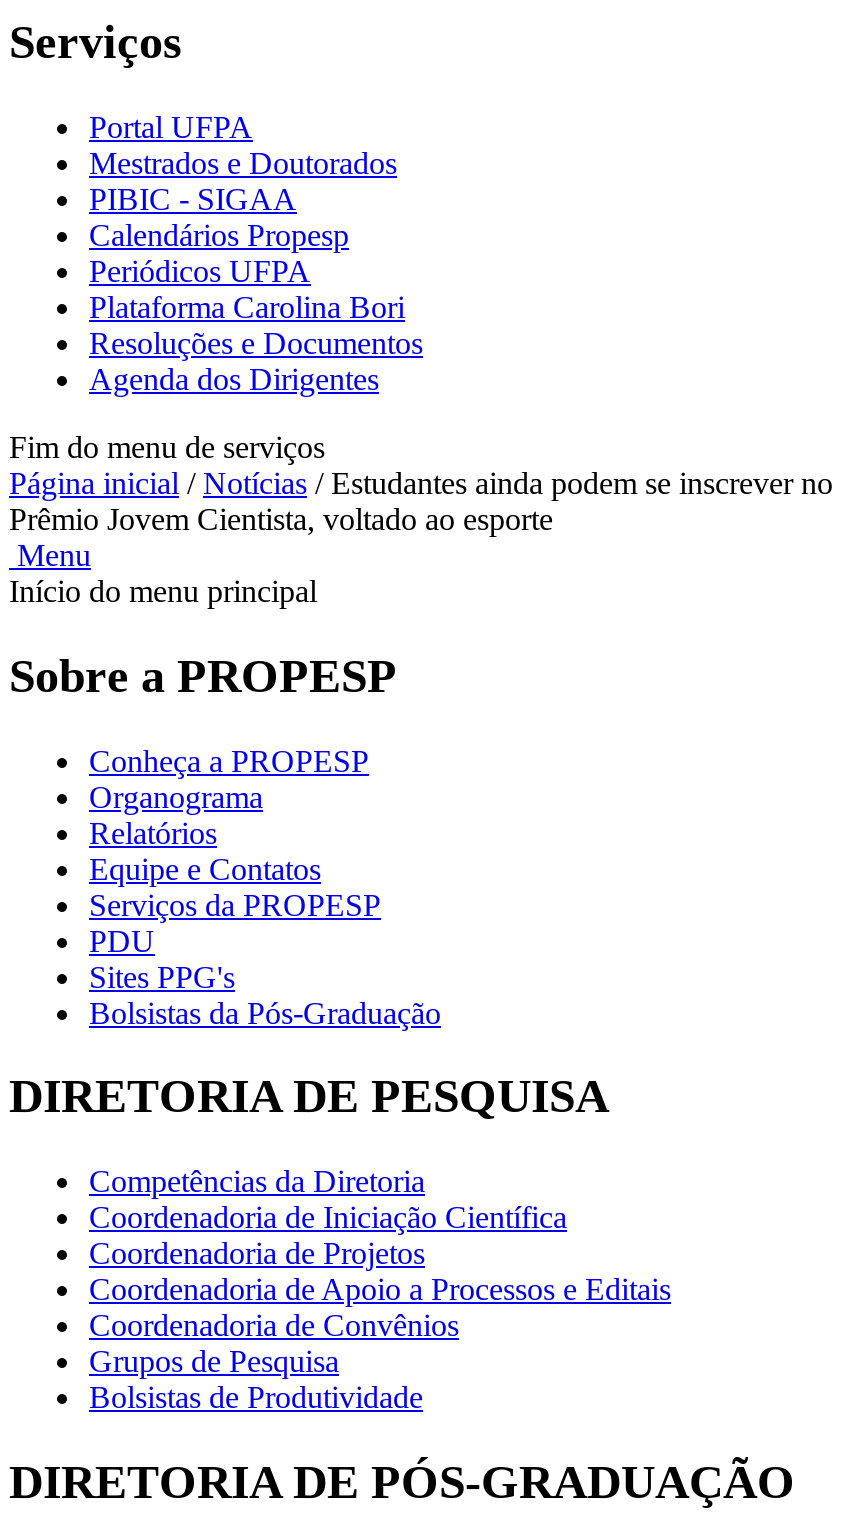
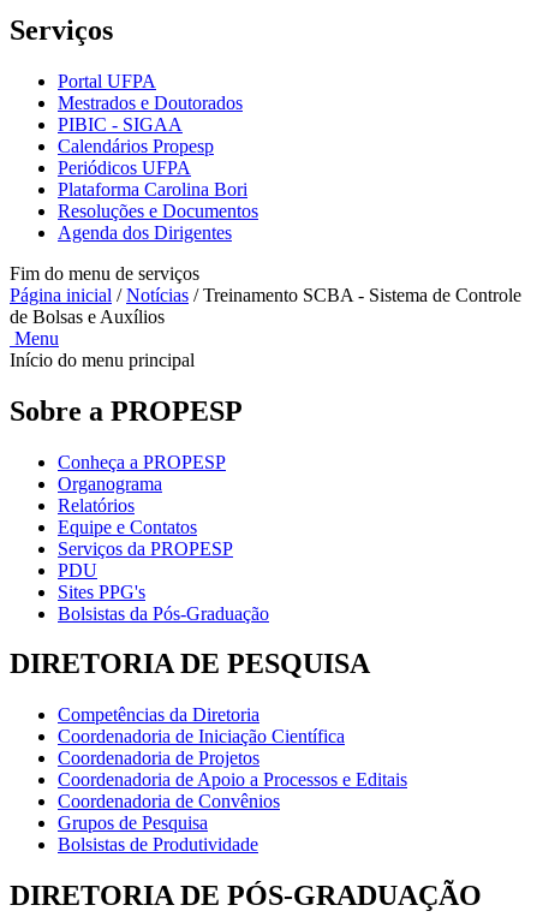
[9,465,833,535] Página inicial / Notícias / Estudantes ainda podem se inscrever no | Prêmio Jovem Cientista, voltado ao esporte -> [10,284,521,327] Página inicial / Notícias / Treinamento SCBA - Sistema de Controle | de Bolsas e Auxílios

